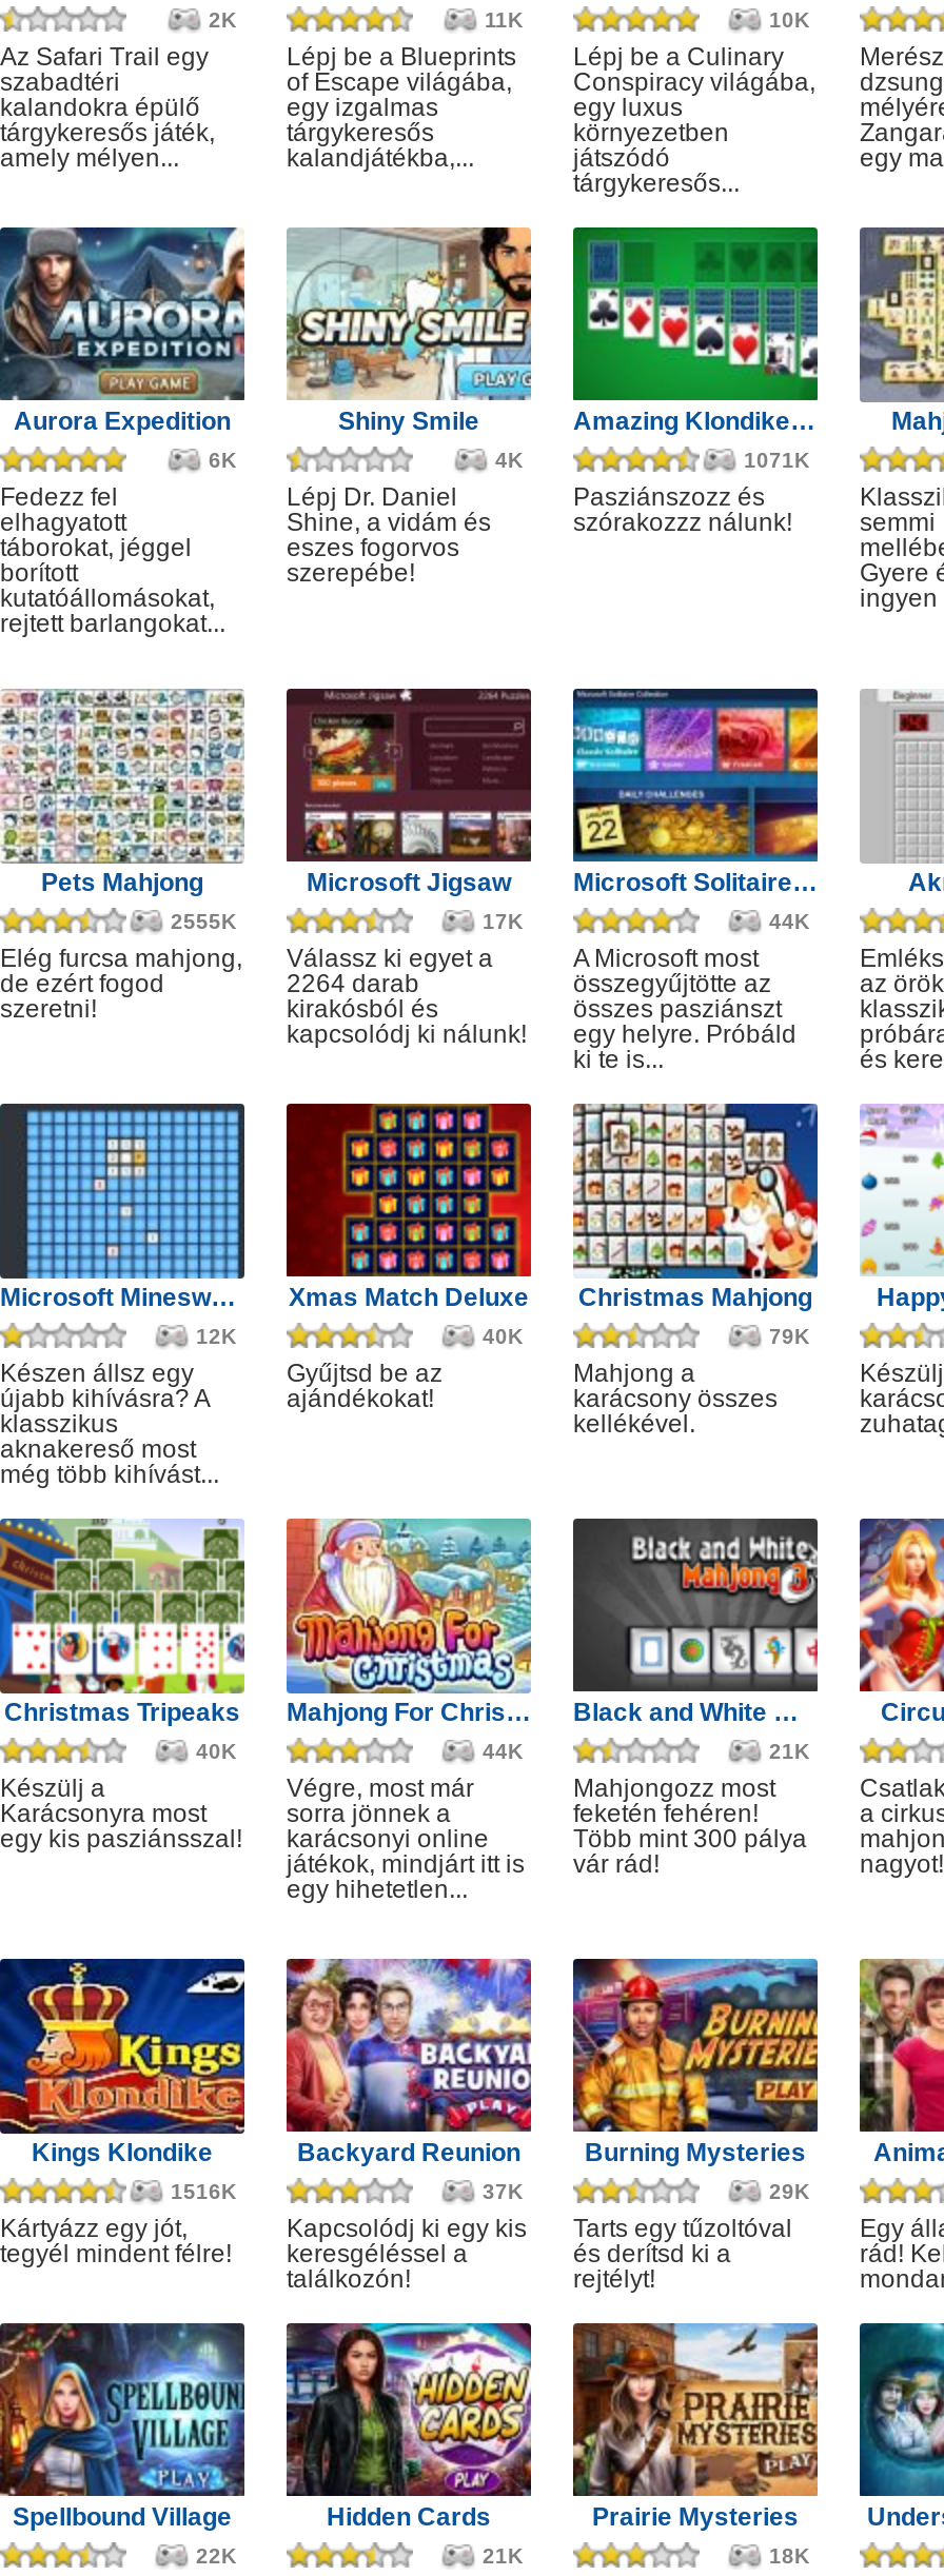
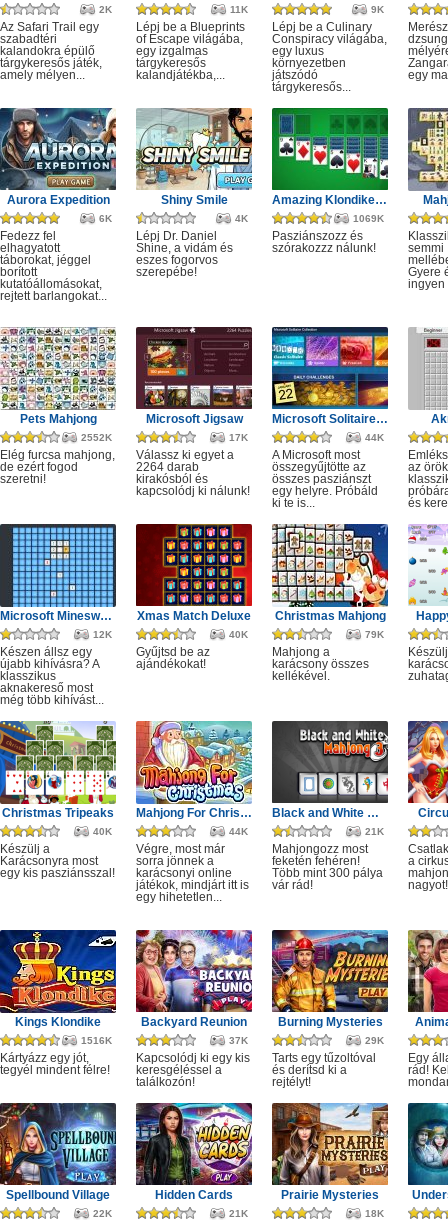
[769,8,809,32] 10K -> [371,4,384,15] 9K
[744,449,809,472] 1071K -> [353,213,384,224] 1069K
[171,910,236,933] 2555K -> [81,432,112,443] 2552K

